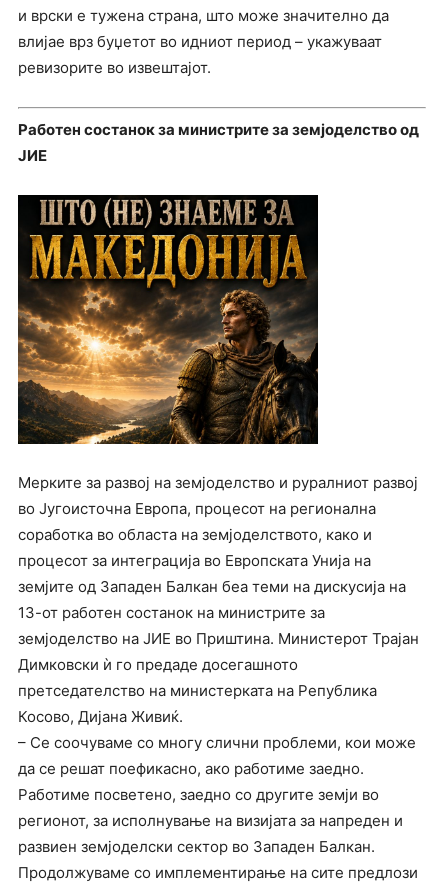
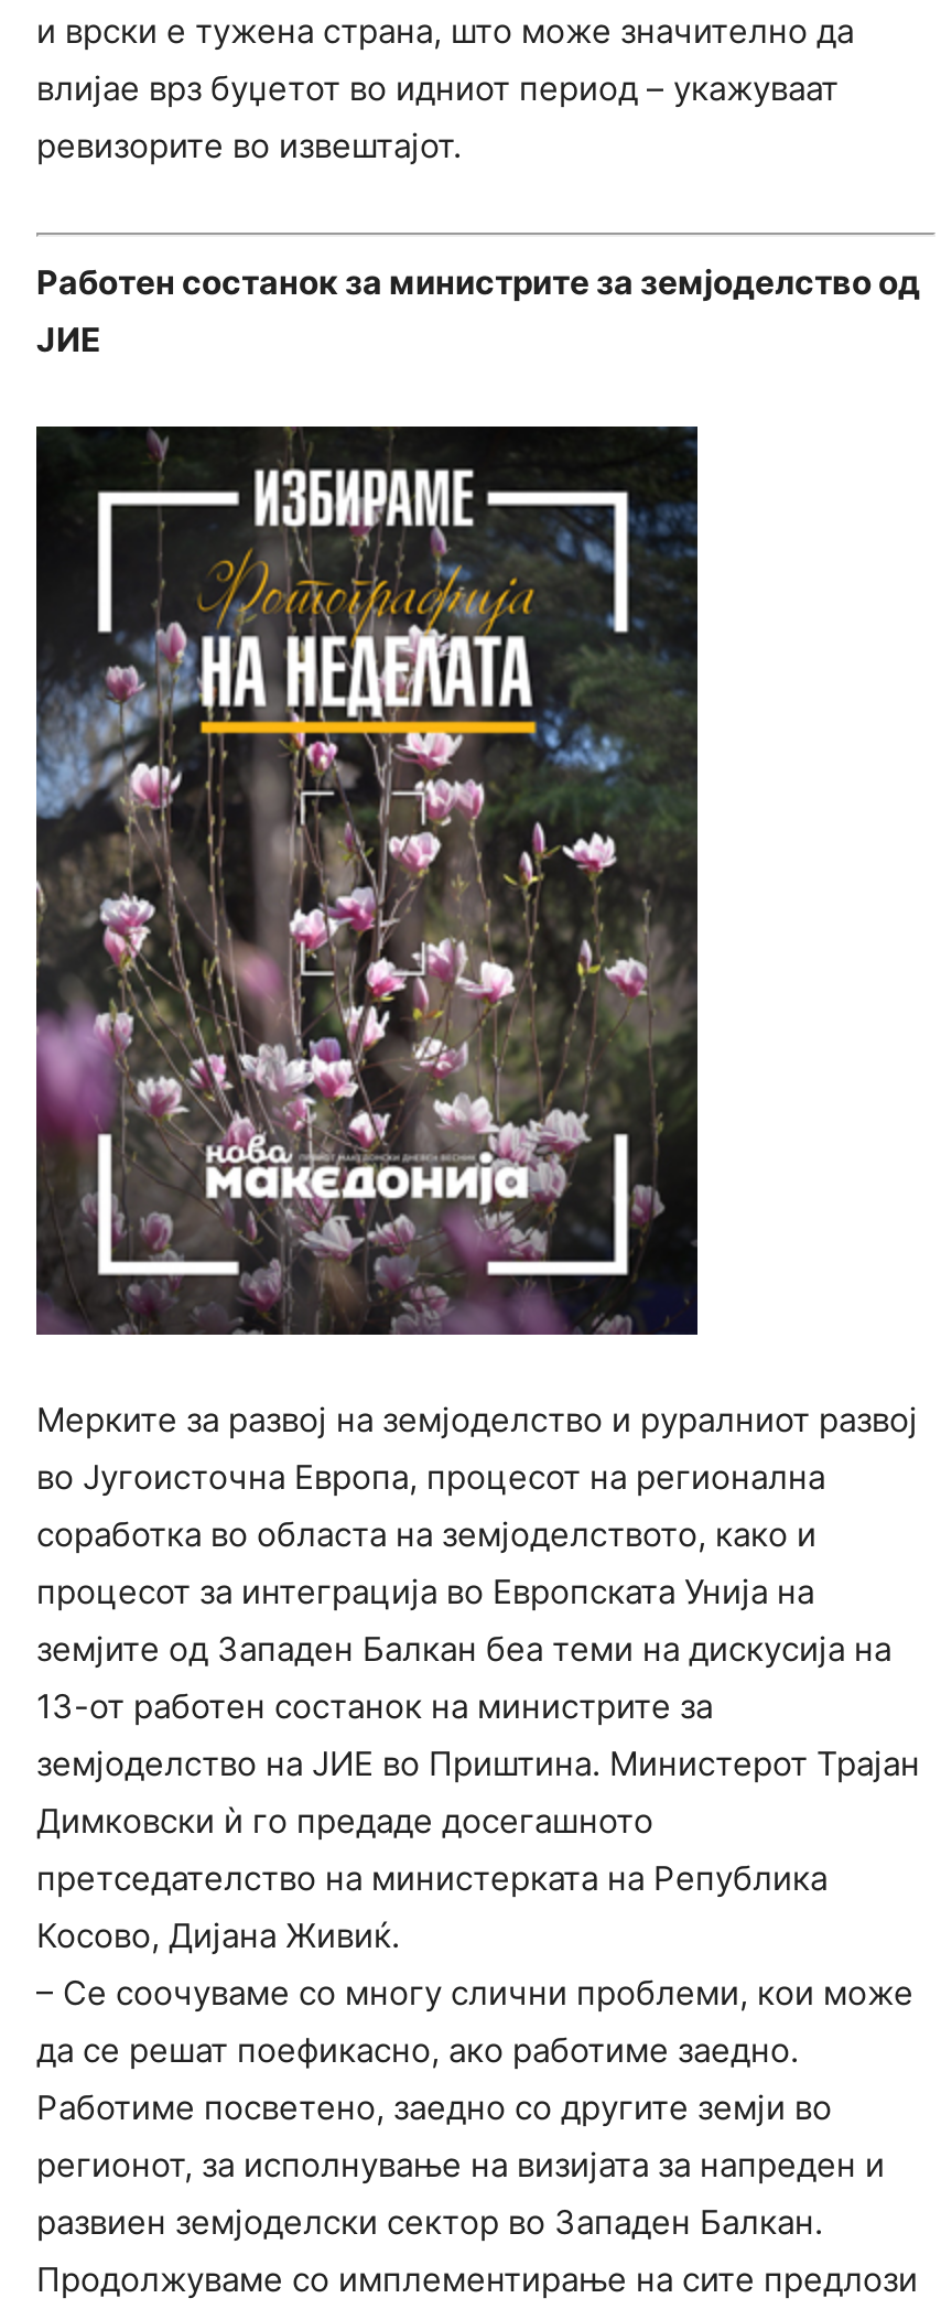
[17,196,317,445] [image] -> [34,427,697,1337] [image]

